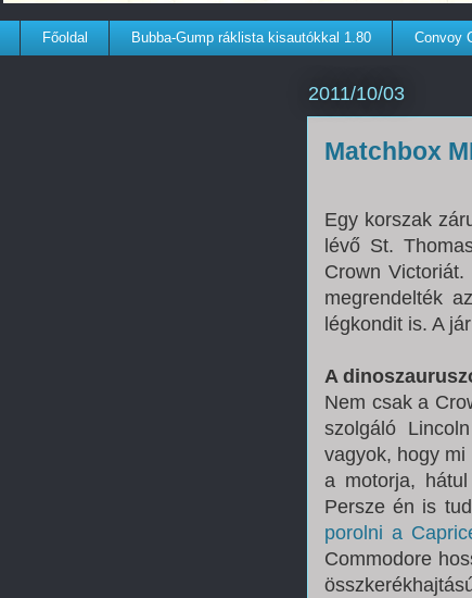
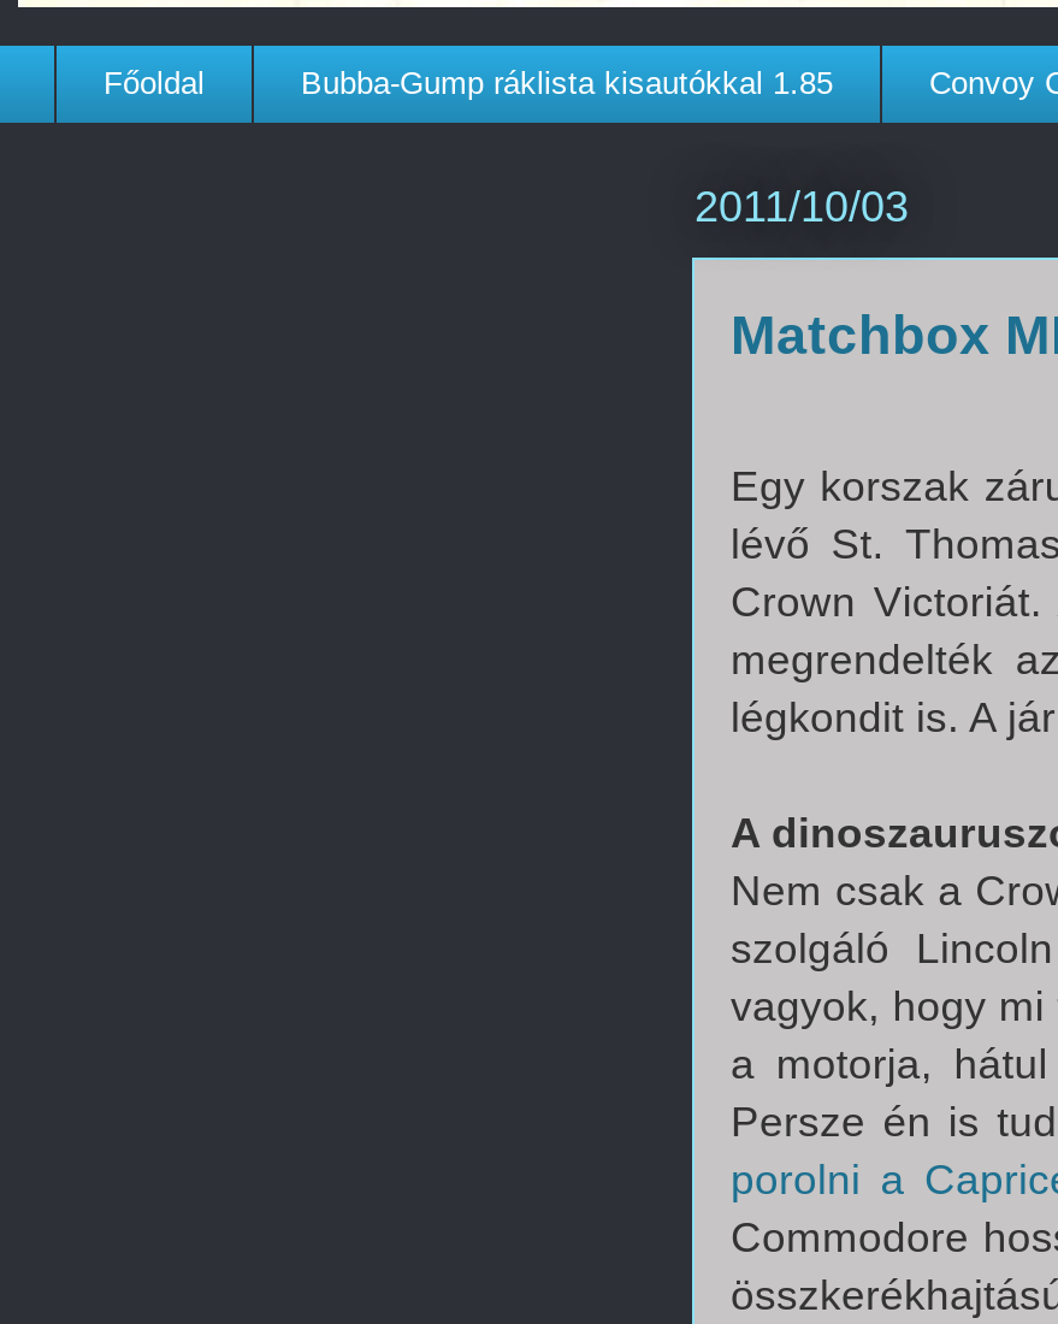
[131,29,371,45] Bubba-Gump ráklista kisautókkal 1.80 -> [301,65,833,101] Bubba-Gump ráklista kisautókkal 1.85

